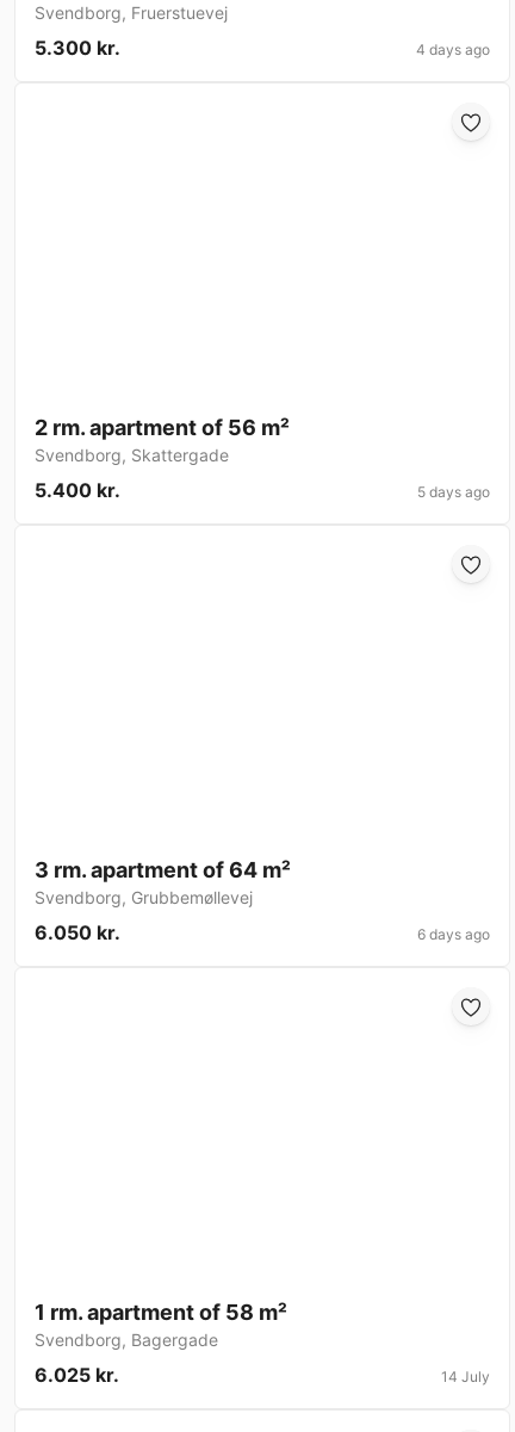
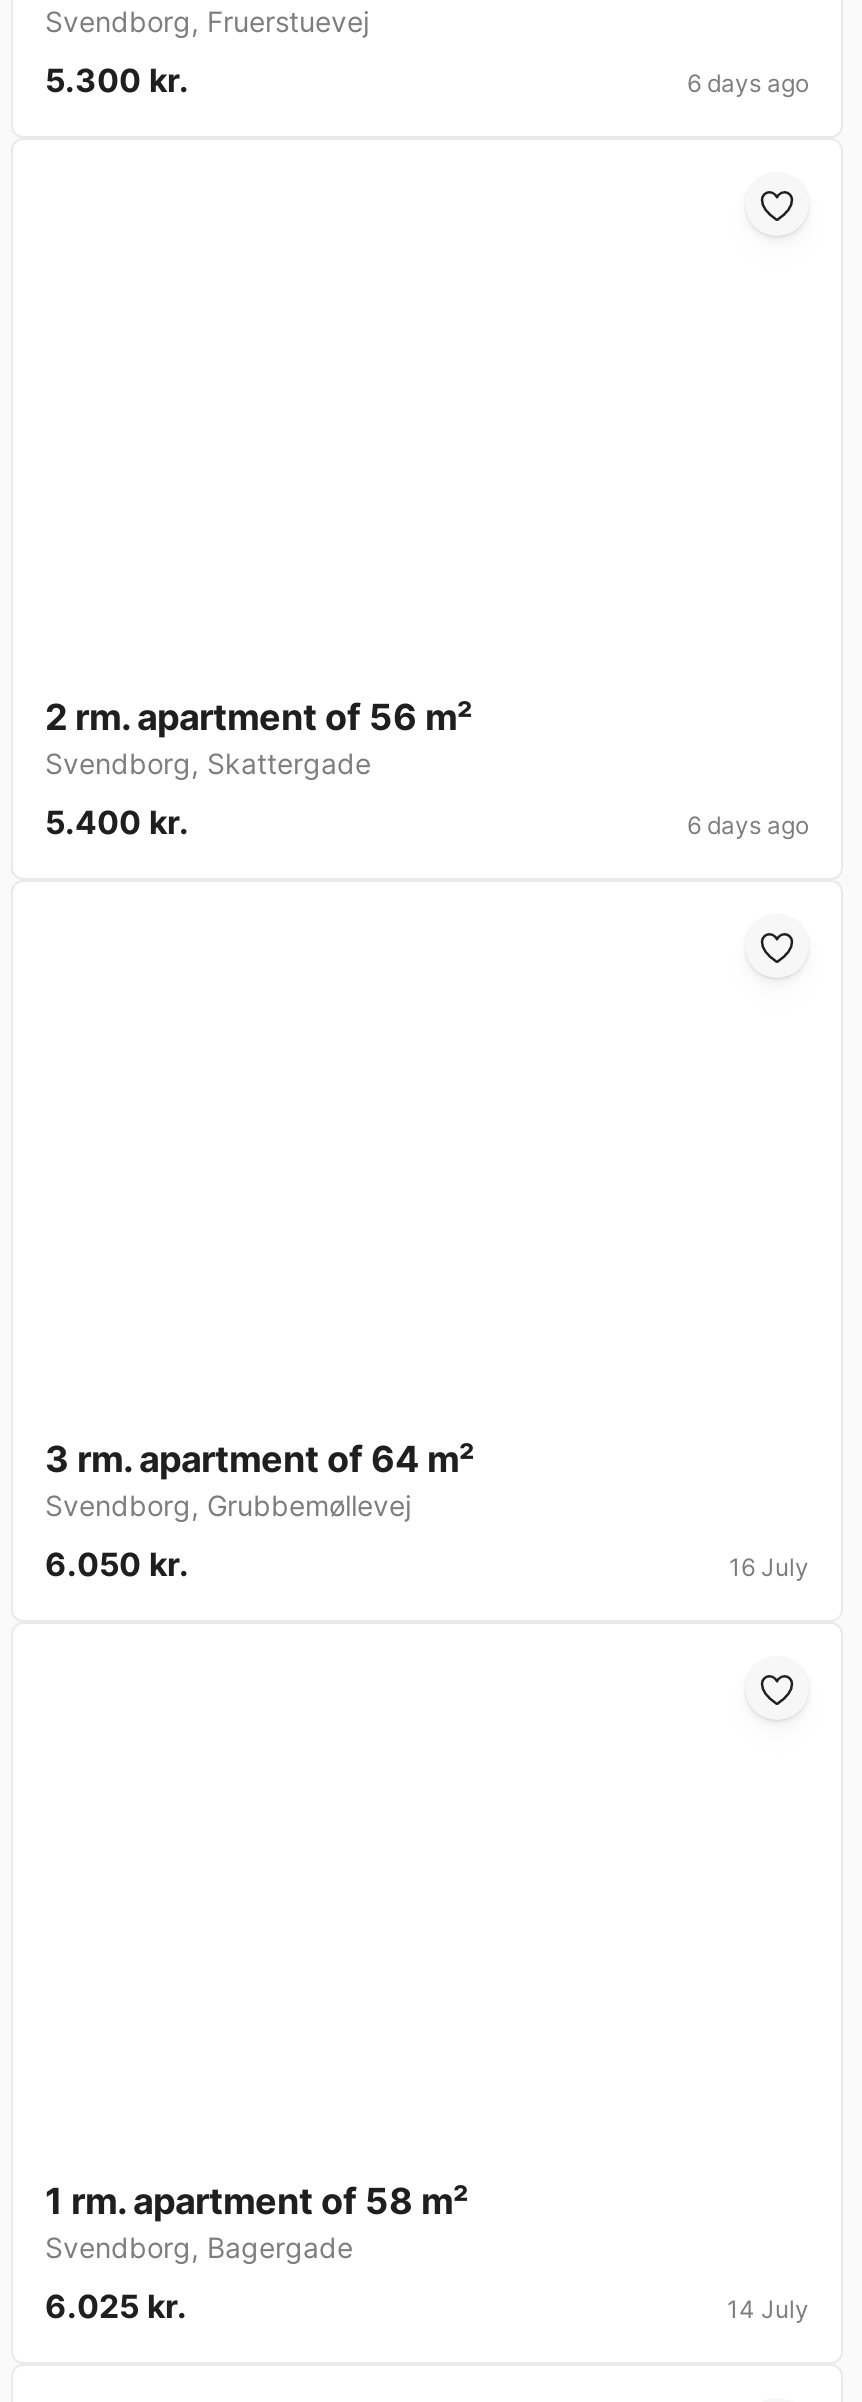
[416,41,490,59] 4 days ago -> [687,69,809,99] 6 days ago
[417,483,490,501] 5 days ago -> [687,811,809,841] 6 days ago
[417,926,490,944] 6 days ago -> [729,1553,809,1583] 16 July

